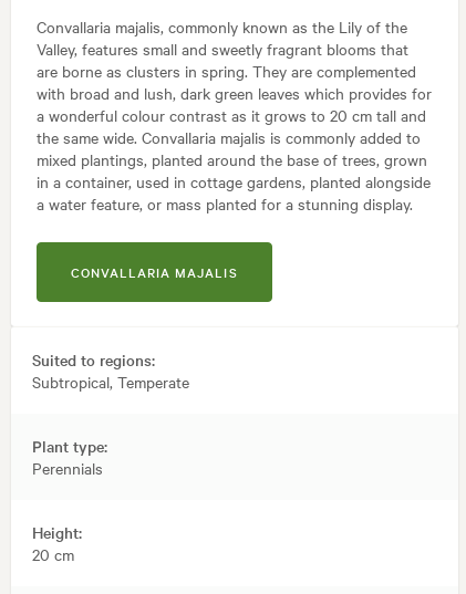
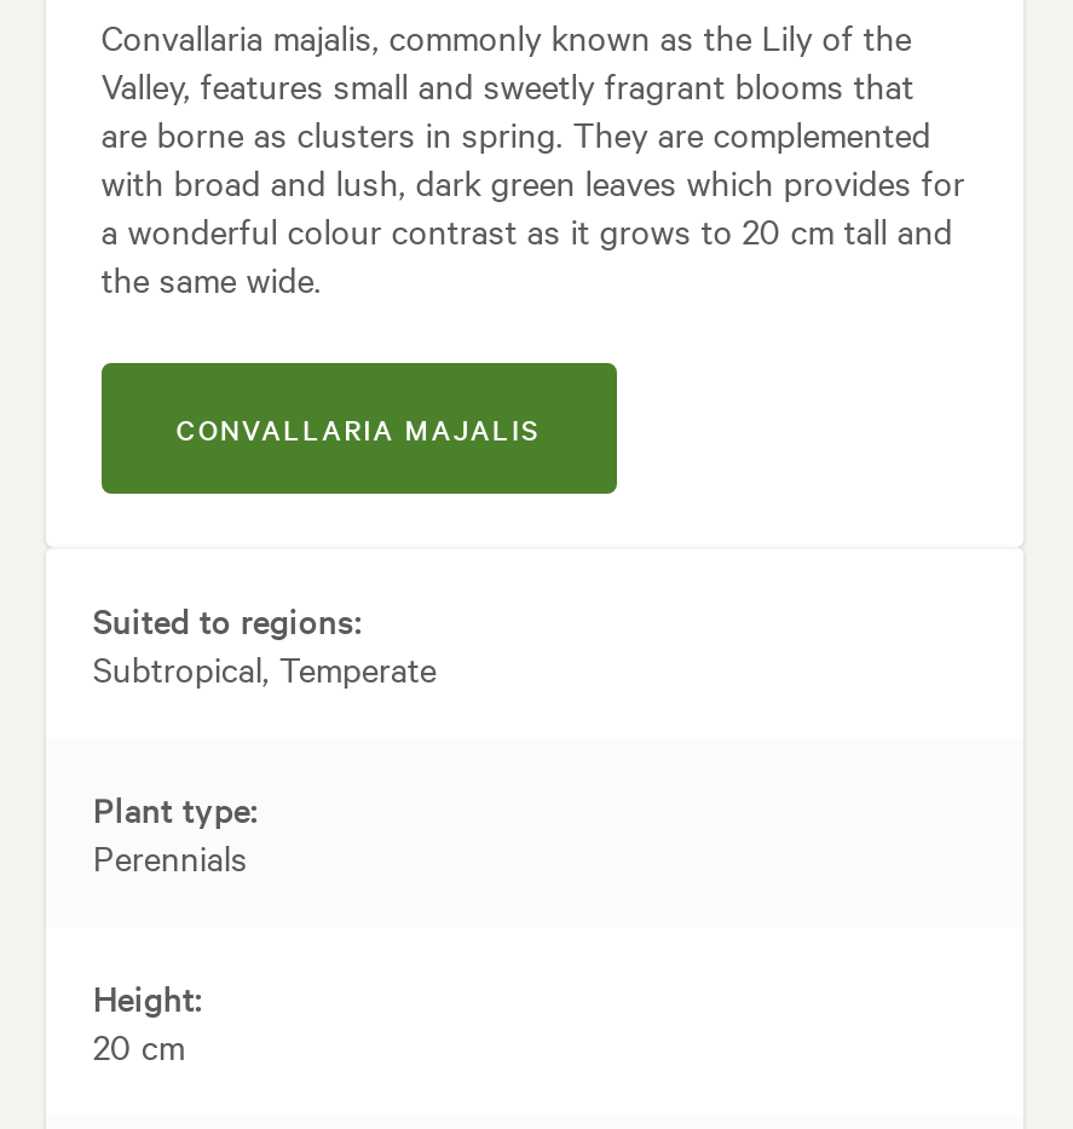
[36,126,430,214] the same wide. Convallaria majalis is commonly added to | mixed plantings, planted around the base of trees, grown | in a container, used in cottage gardens, planted alongside | a water feature, or mass planted for a stunning display. -> [101,253,321,301] the same wide.

